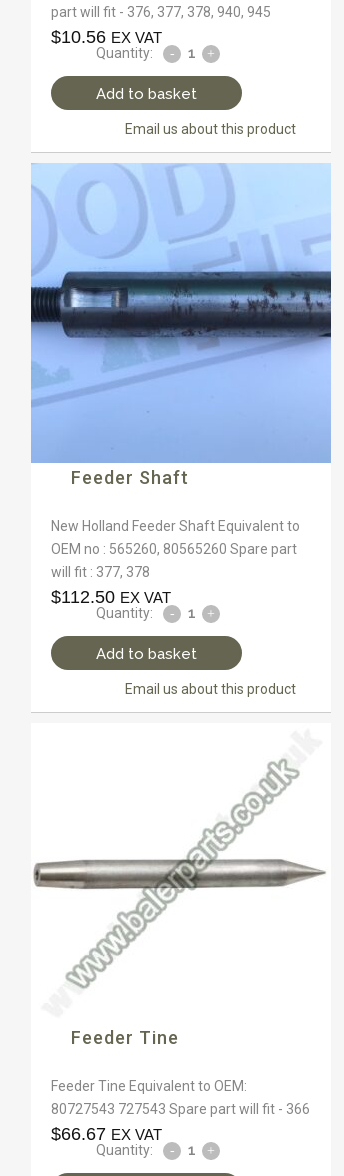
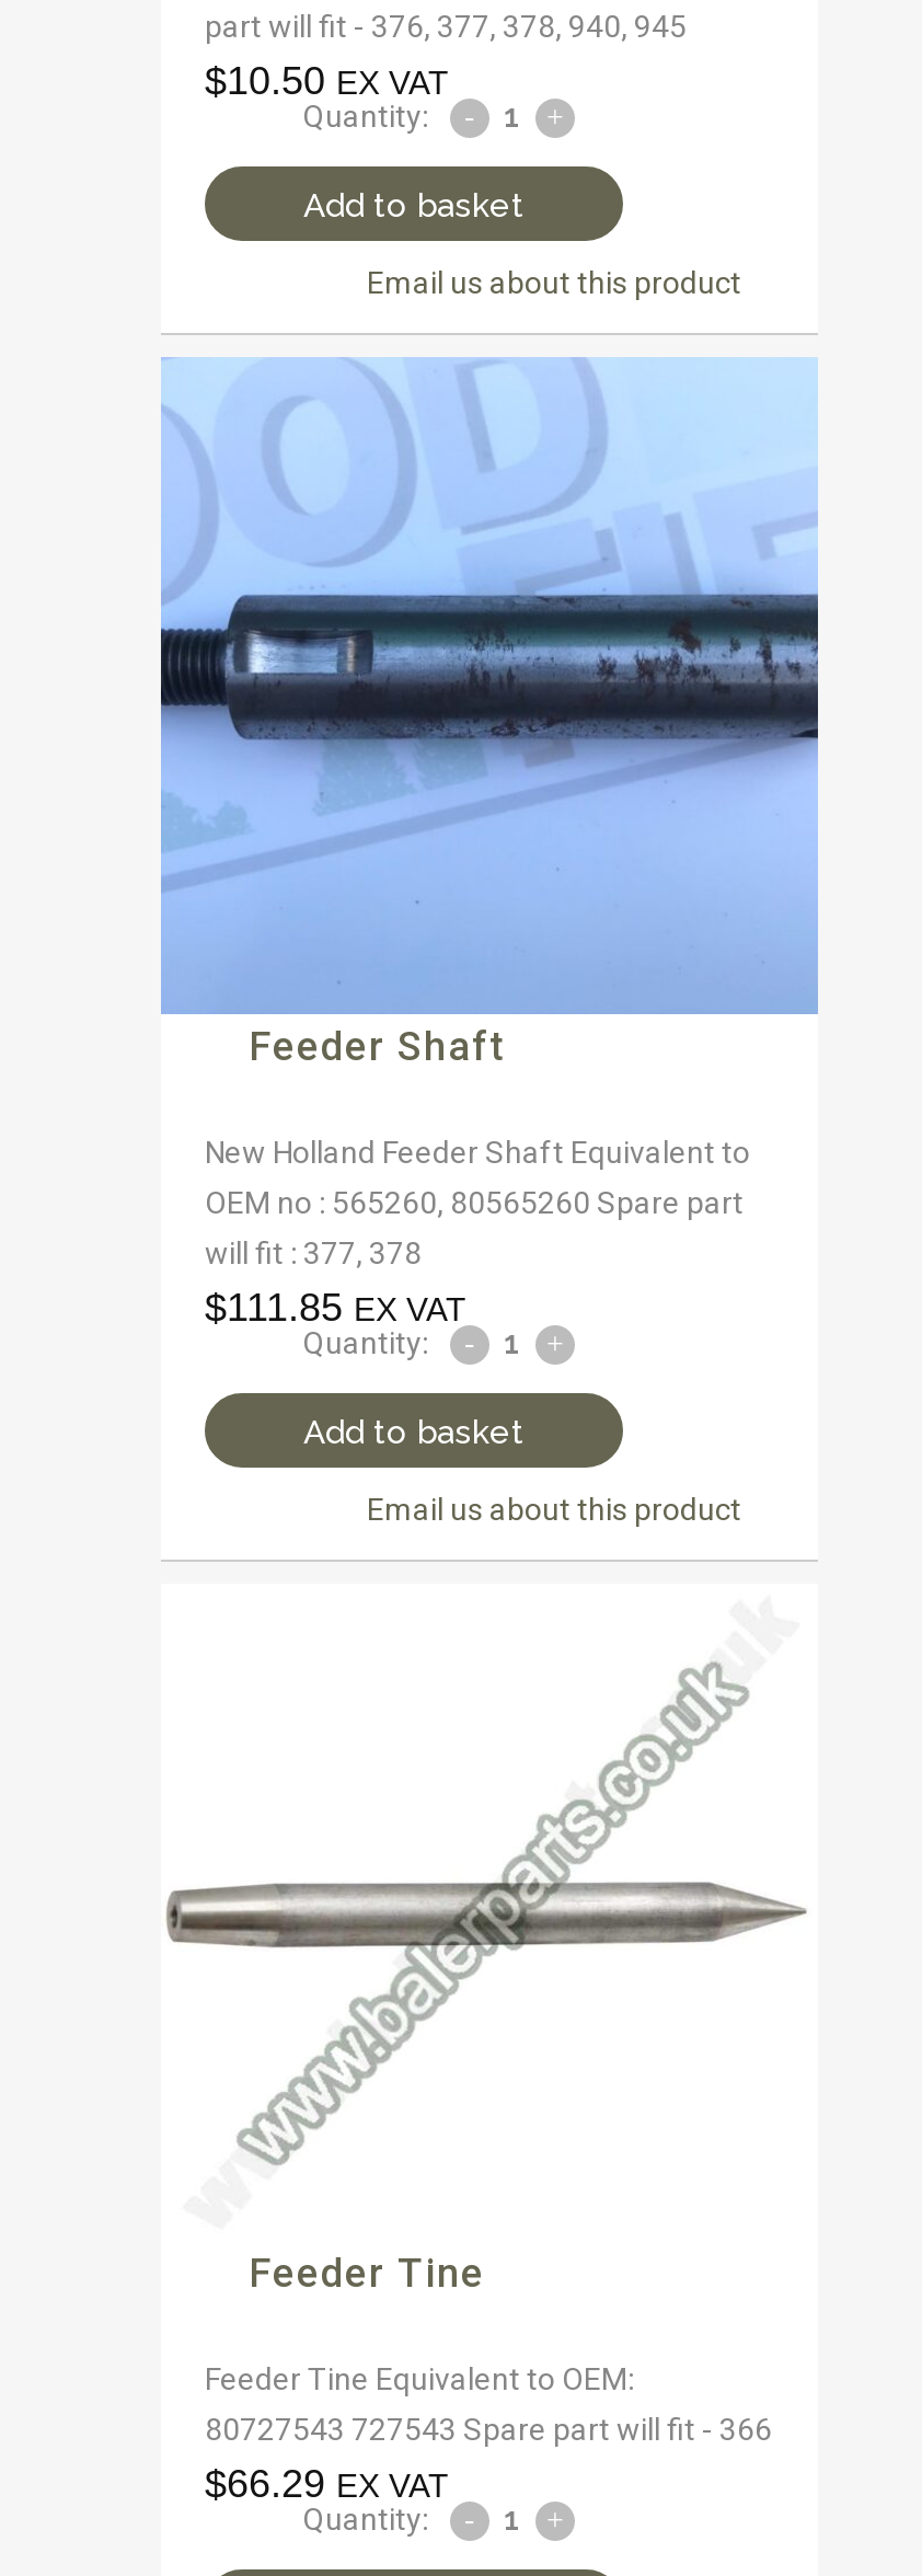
[51,27,162,47] $10.56 EX VAT -> [205,59,448,103] $10.50 EX VAT
[51,587,171,607] $112.50 EX VAT -> [205,1286,465,1330] $111.85 EX VAT
[51,1124,162,1144] $66.67 EX VAT -> [205,2462,448,2506] $66.29 EX VAT

